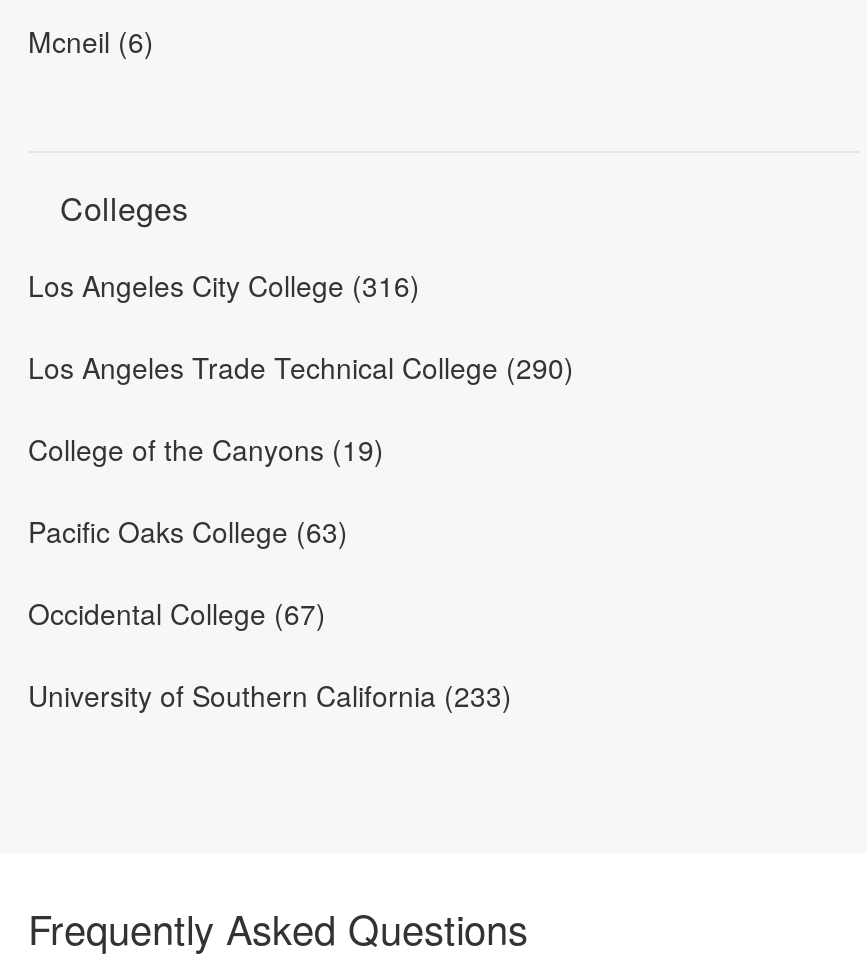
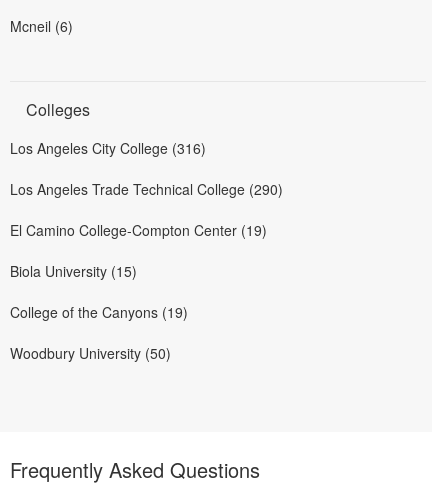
none -> [10,220,267,281] El Camino College-Compton Center (19) | Biola University (15)
moved [28,429,384,469] -> [10,302,188,322]: College of the Canyons (19)
[28,511,512,715] Pacific Oaks College (63) | Occidental College (67) | University of Southern California (233) -> [10,343,171,363] Woodbury University (50)

